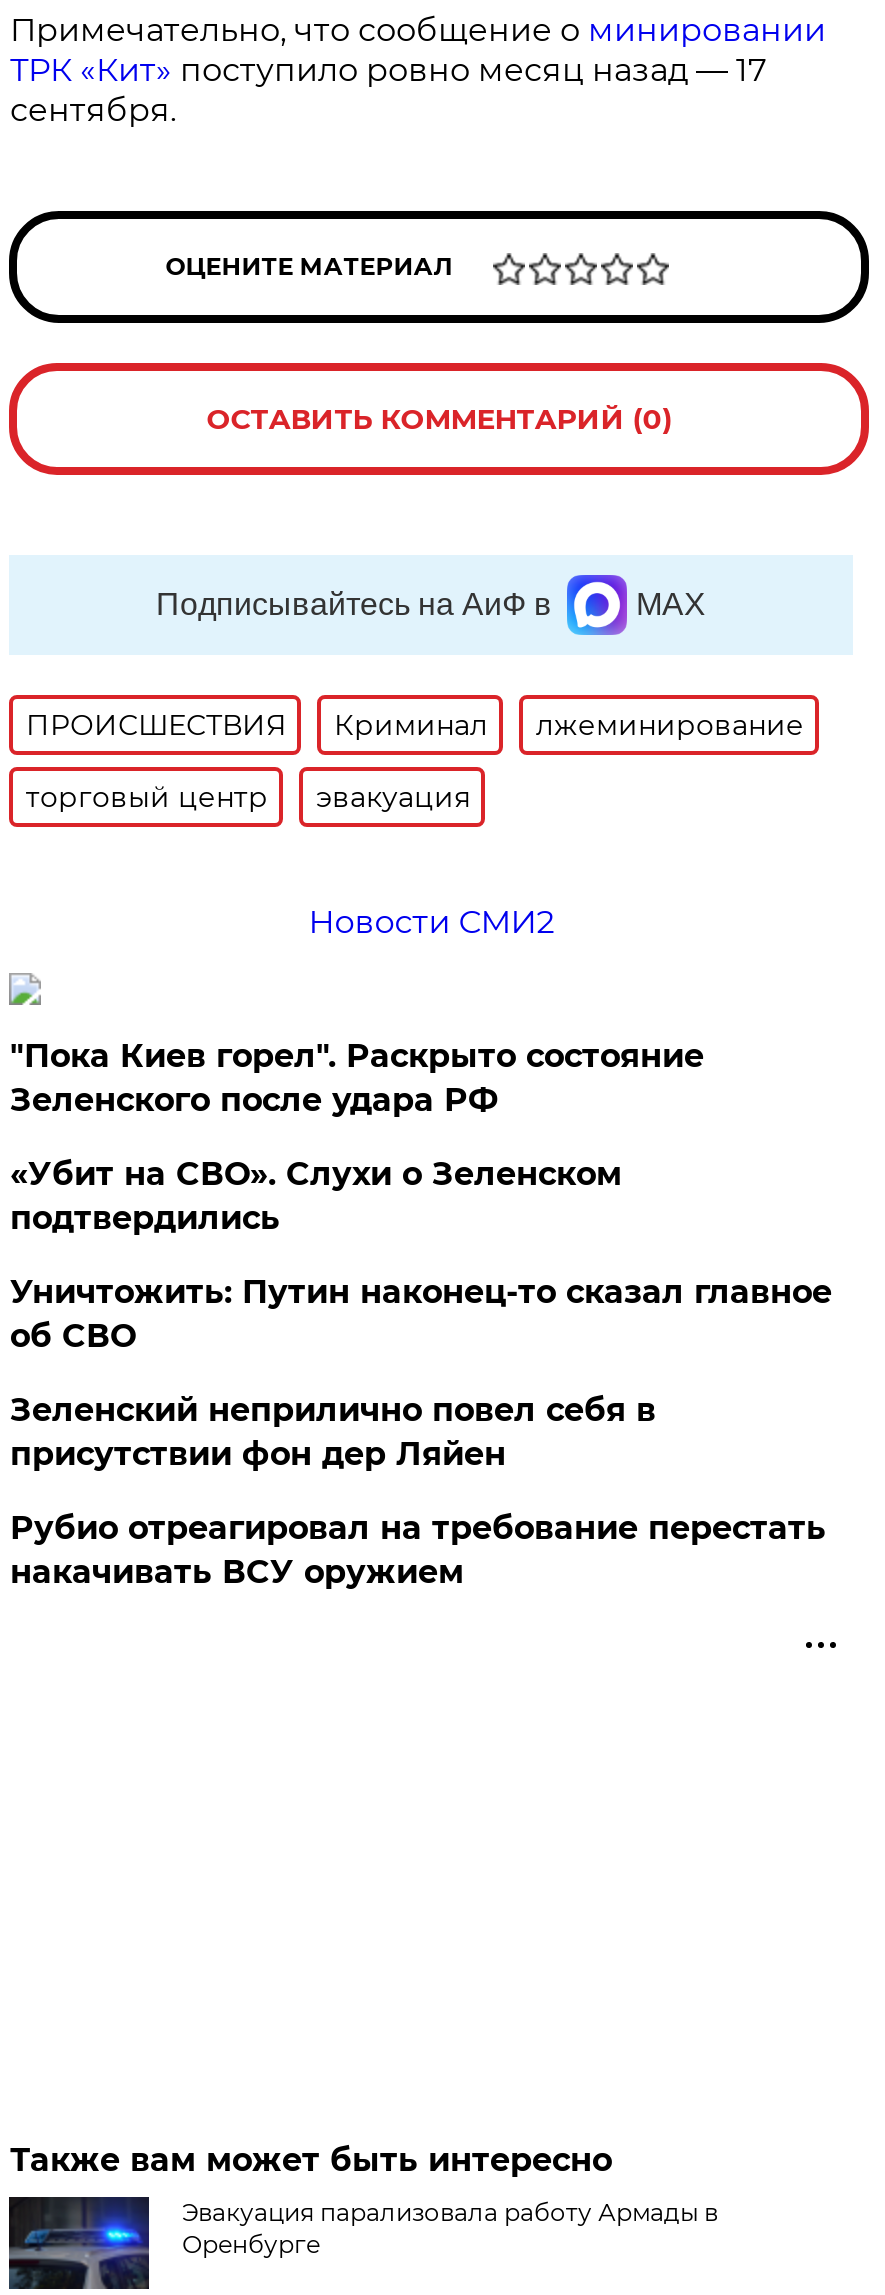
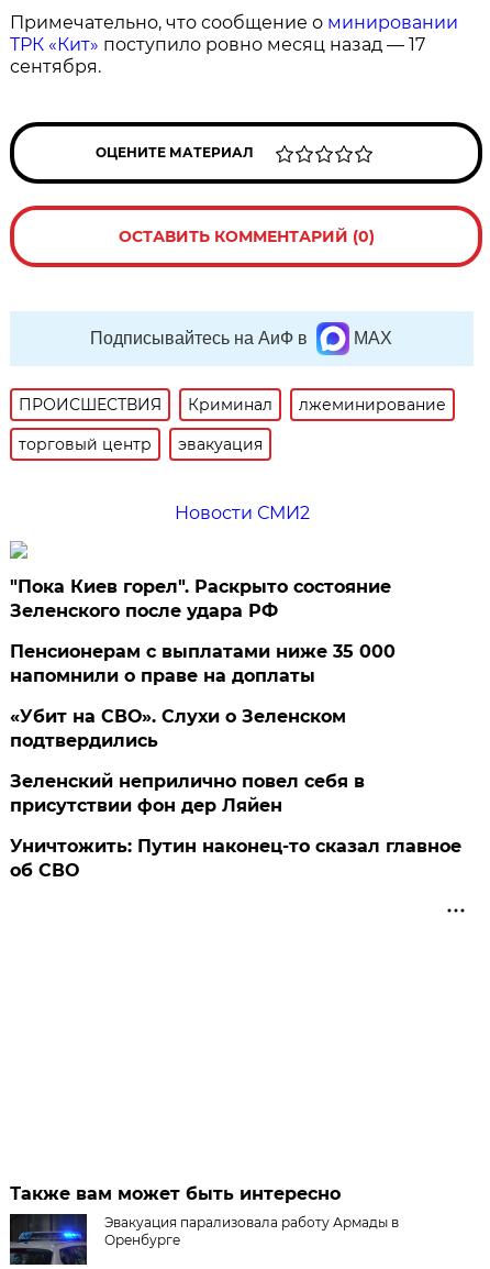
none -> [10,641,396,686] Пенсионерам с выплатами ниже 35 000 | напомнили о праве на доплаты
moved [10,1155,622,1237] -> [10,706,347,751]: «Убит на СВО». Слухи о Зеленском | подтвердились
moved [10,1273,832,1355] -> [10,836,462,881]: Уничтожить: Путин наконец-то сказал главное | об СВО
[10,1509,826,1591] Рубио отреагировал на требование перестать | накачивать ВСУ оружием -> none

